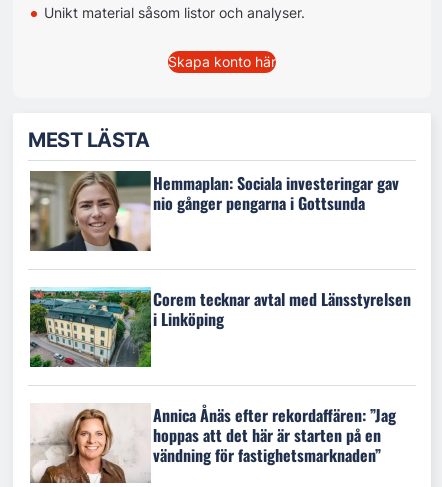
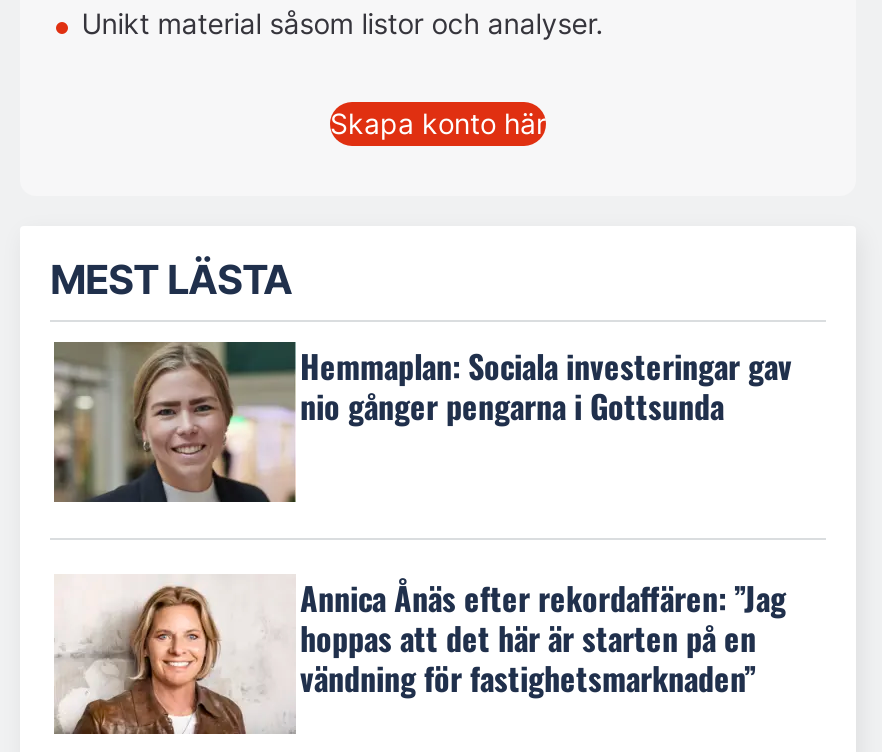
[29,287,411,367] [image] | Corem tecknar avtal med Länsstyrelsen | i Linköping -> none

